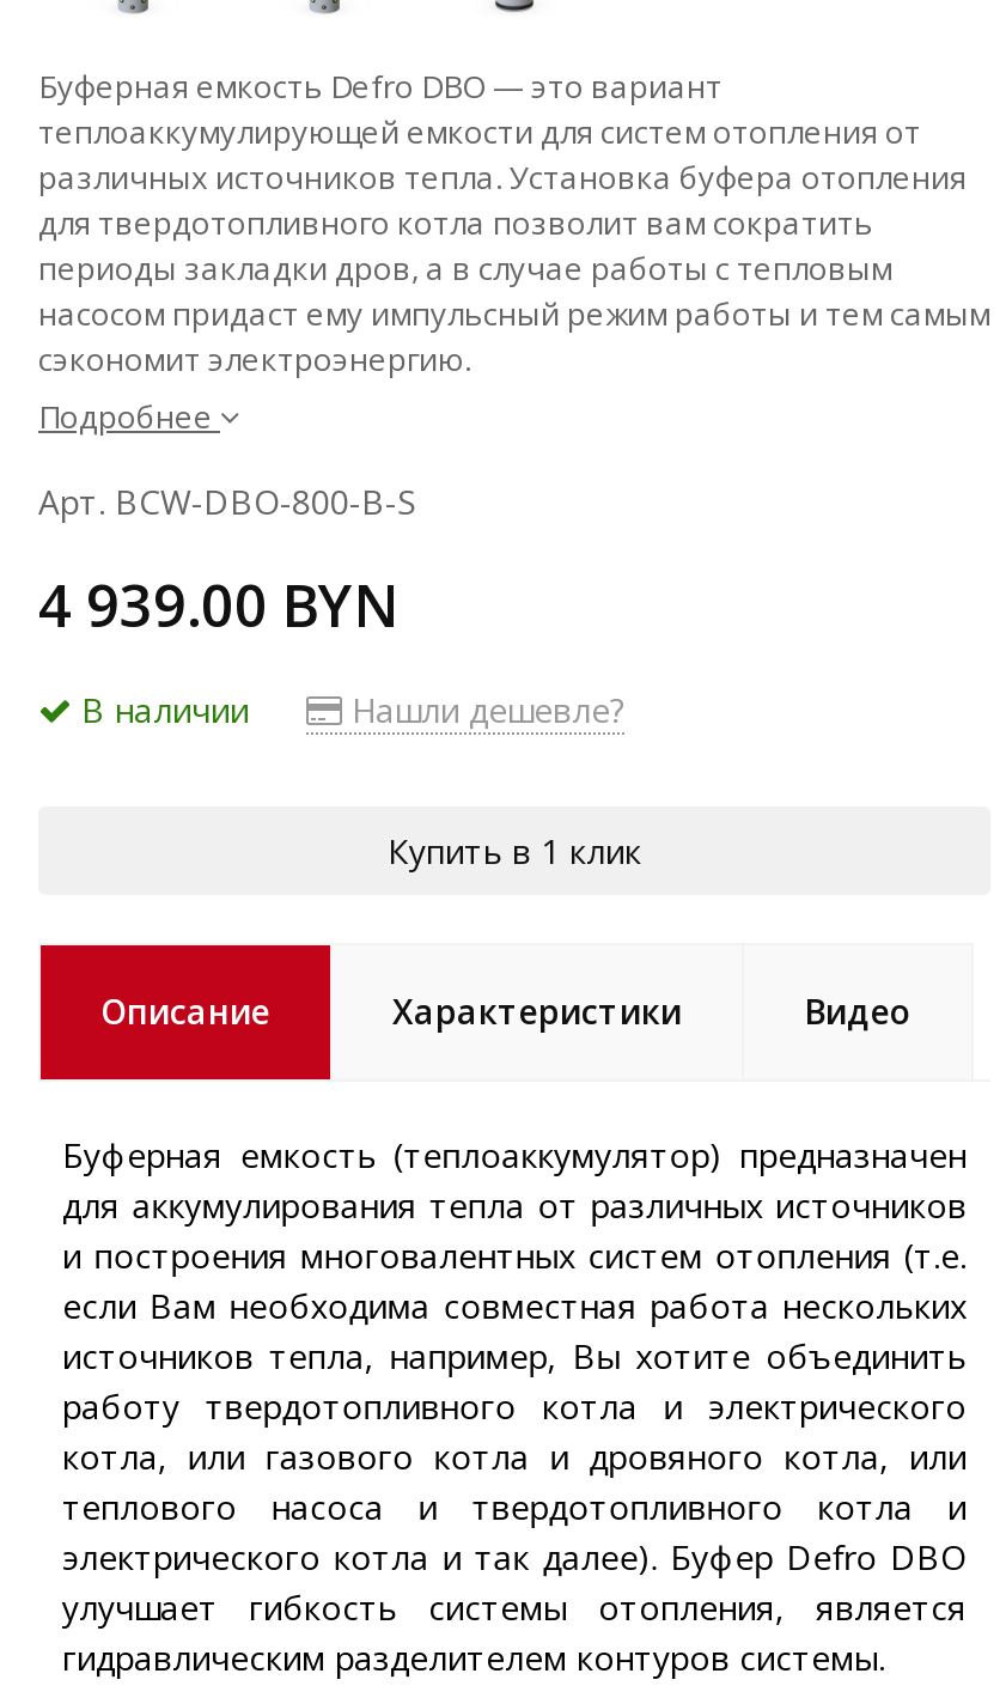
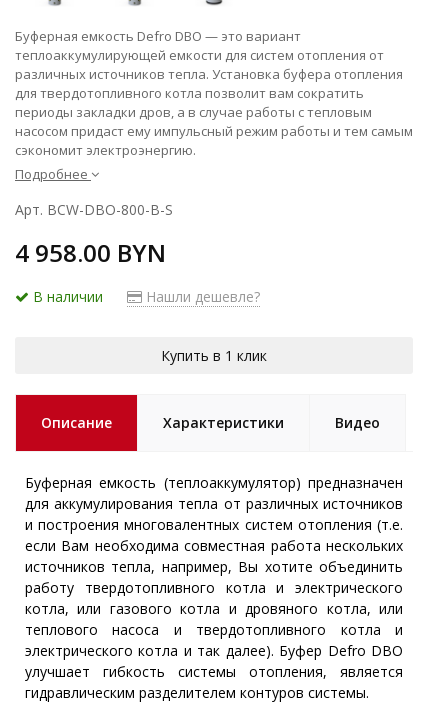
[38,564,400,643] 4 939.00 BYN -> [15,236,166,269] 4 958.00 BYN

